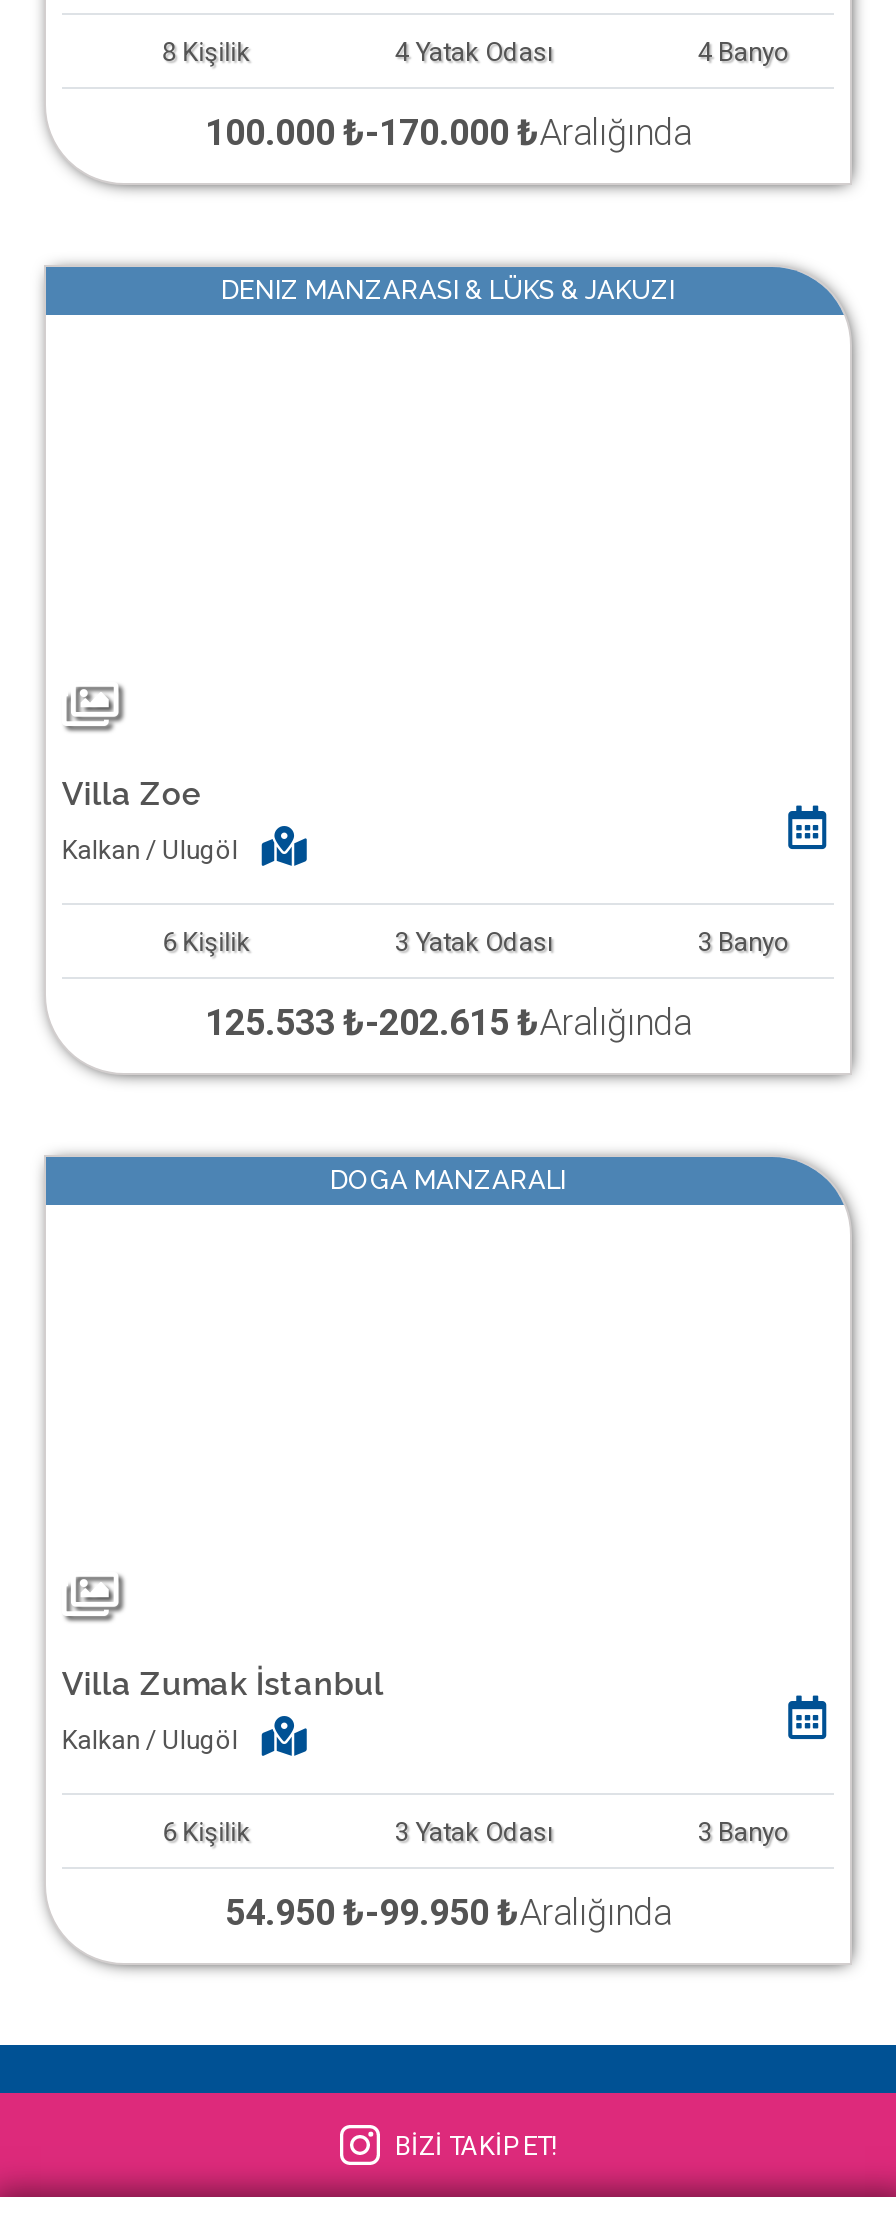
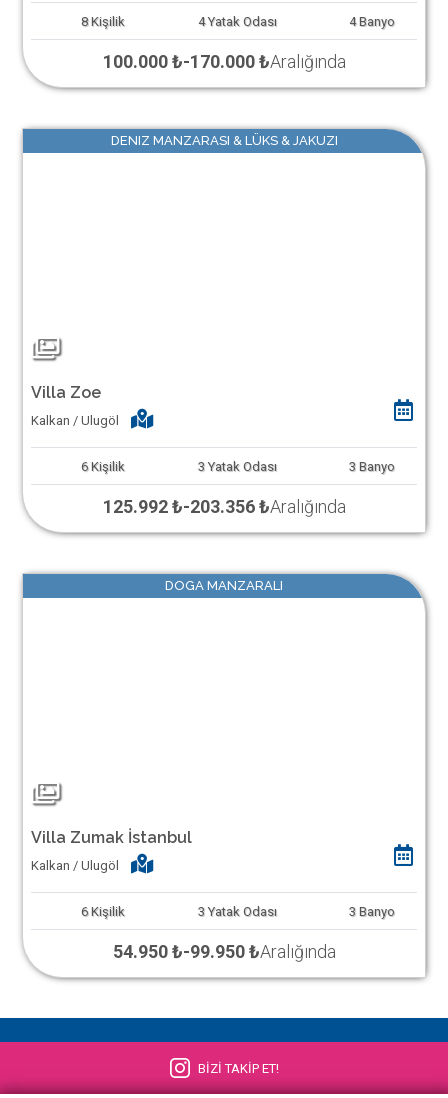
[205,1001,691,1043] 125.533 ₺-202.615 ₺Aralığında -> [102,496,345,517] 125.992 ₺-203.356 ₺Aralığında

